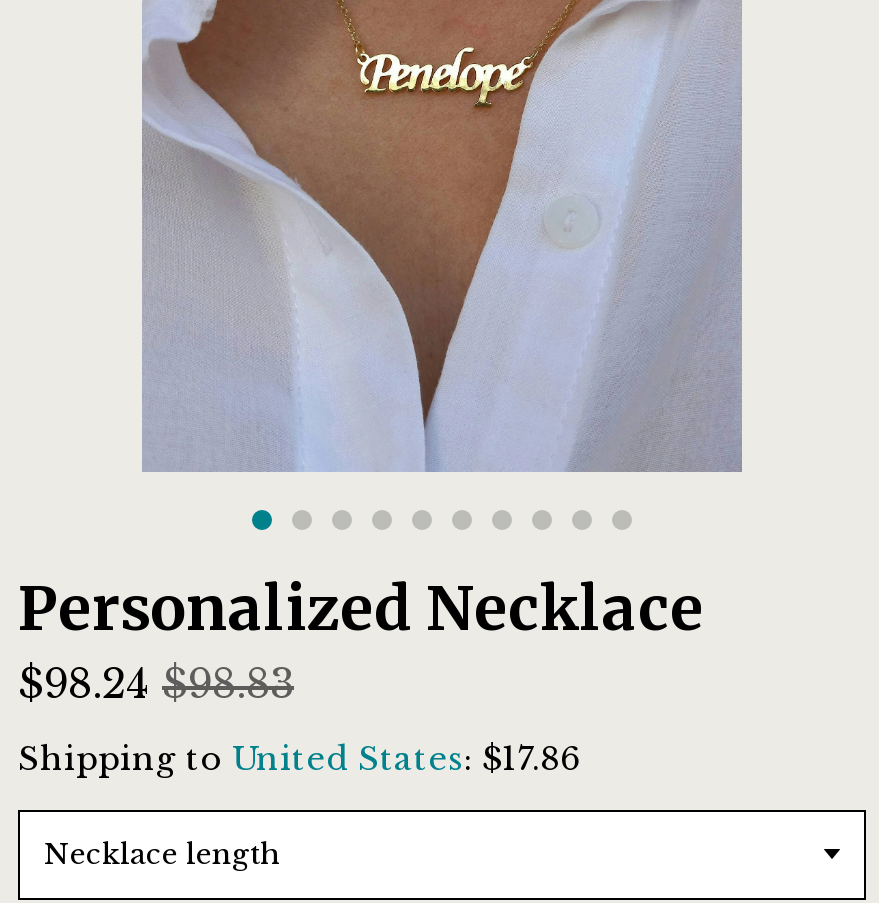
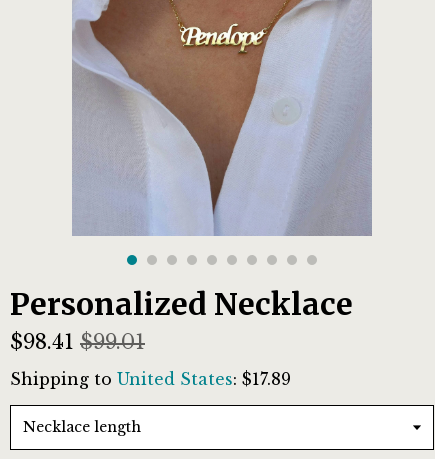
[18,659,294,707] $98.24 $98.83 -> [10,329,145,353] $98.41 $99.01
[18,737,580,777] Shipping to United States: $17.86 -> [10,368,291,388] Shipping to United States: $17.89

